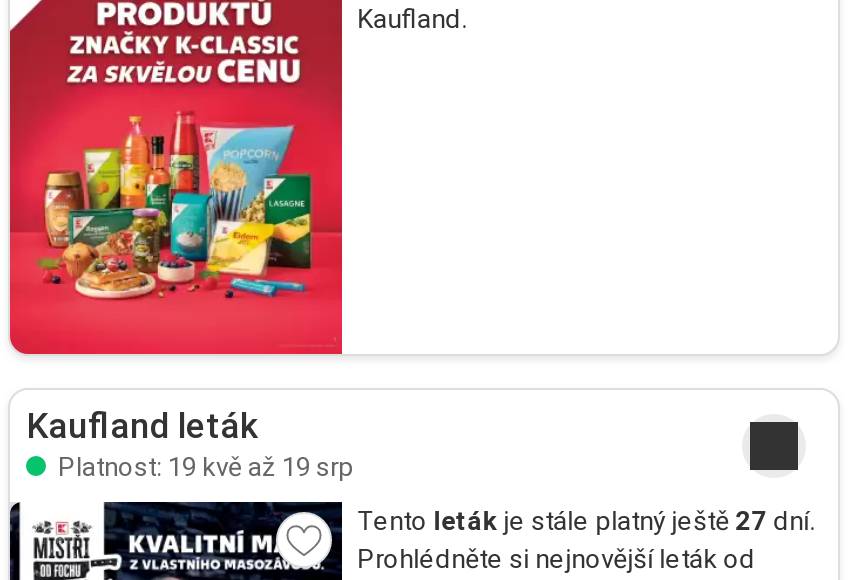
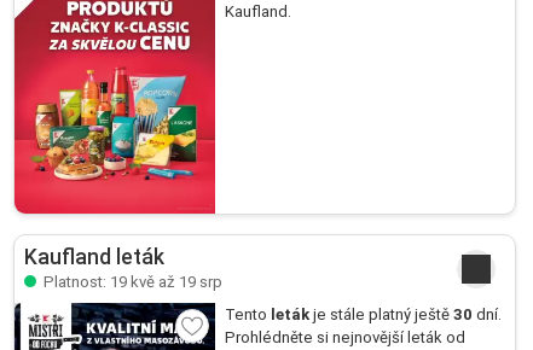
[357,506,815,536] Tento leták je stále platný ještě 27 dní. -> [224,305,501,323] Tento leták je stále platný ještě 30 dní.

